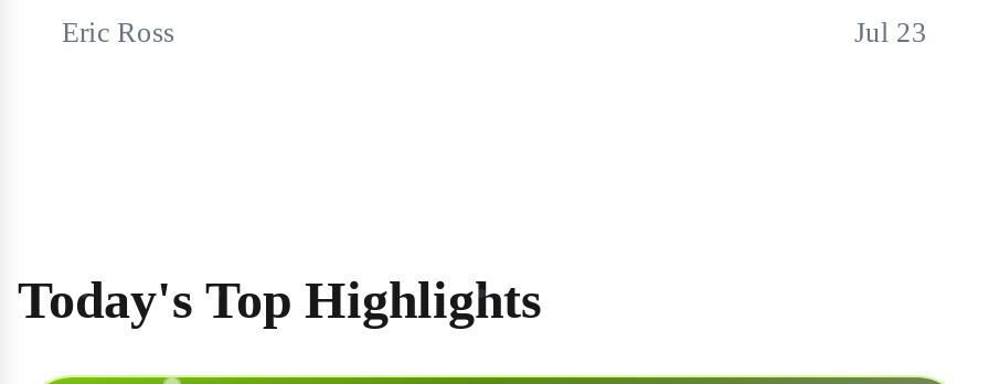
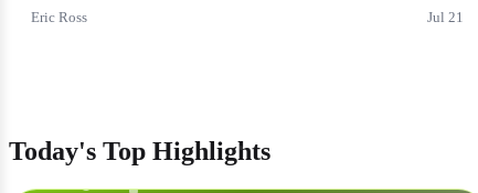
[854,17,927,48] Jul 23 -> [427,10,464,25] Jul 21

